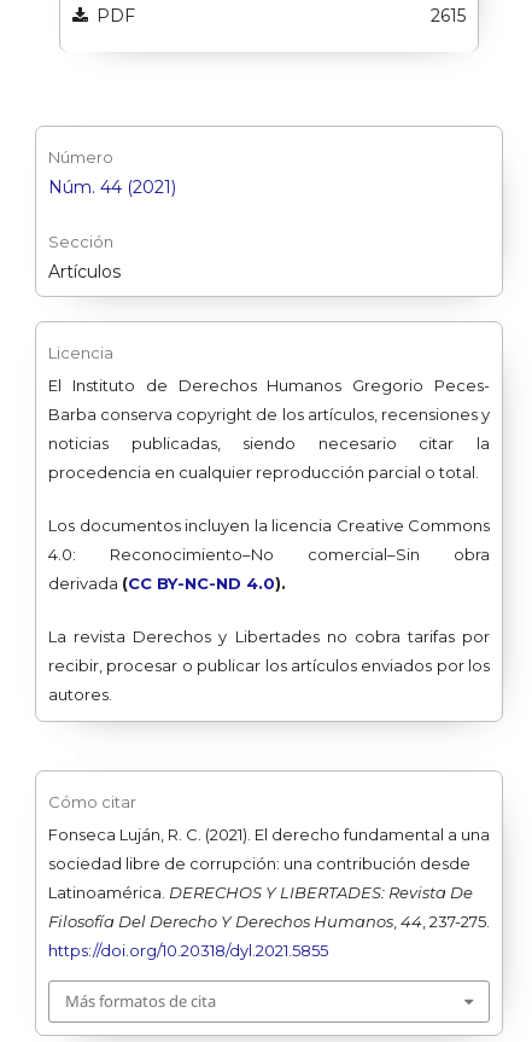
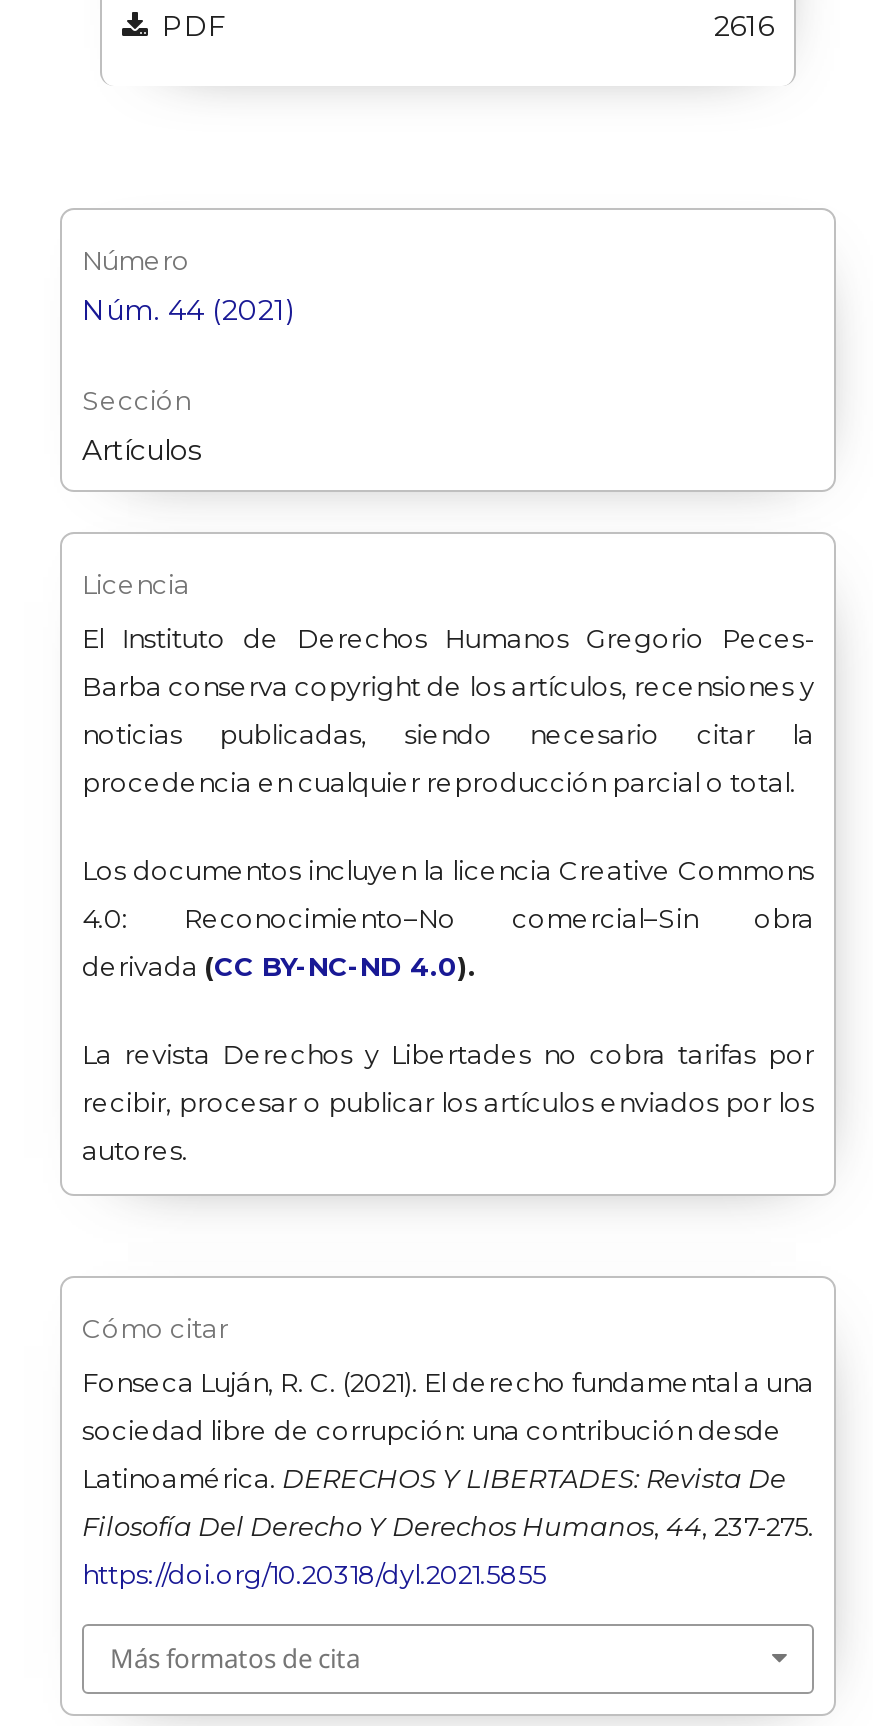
[431,5,466,26] 2615 -> [714,8,774,44] 2616

